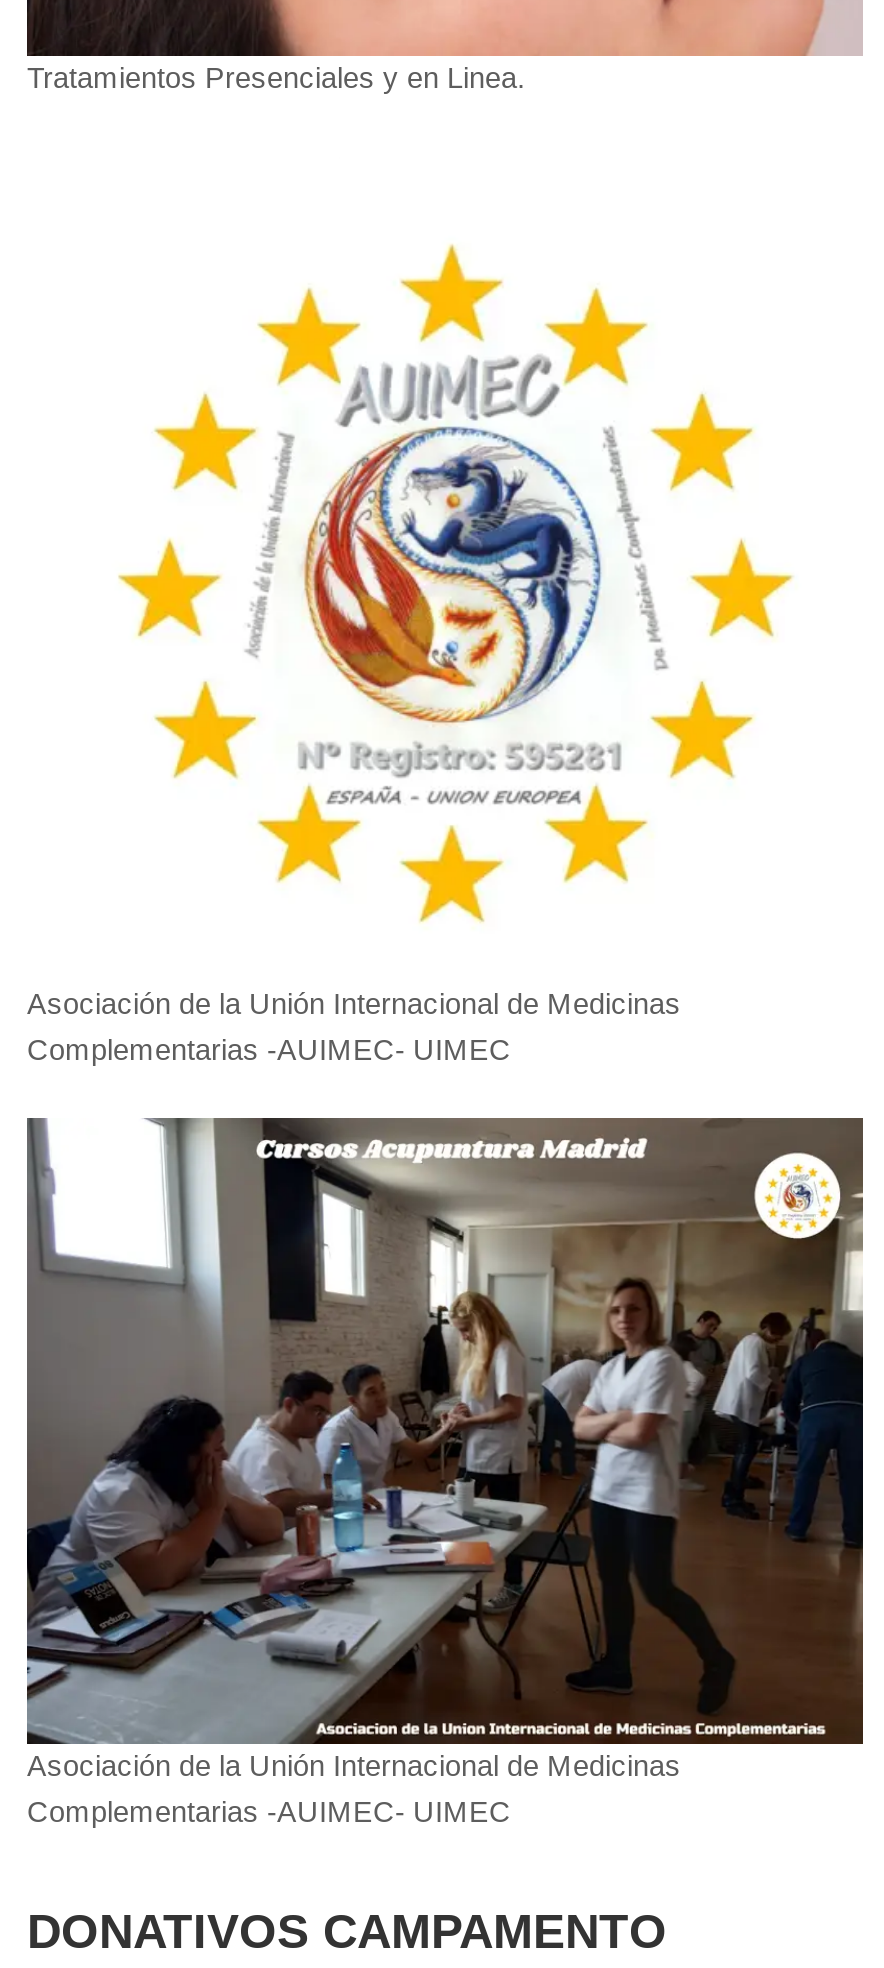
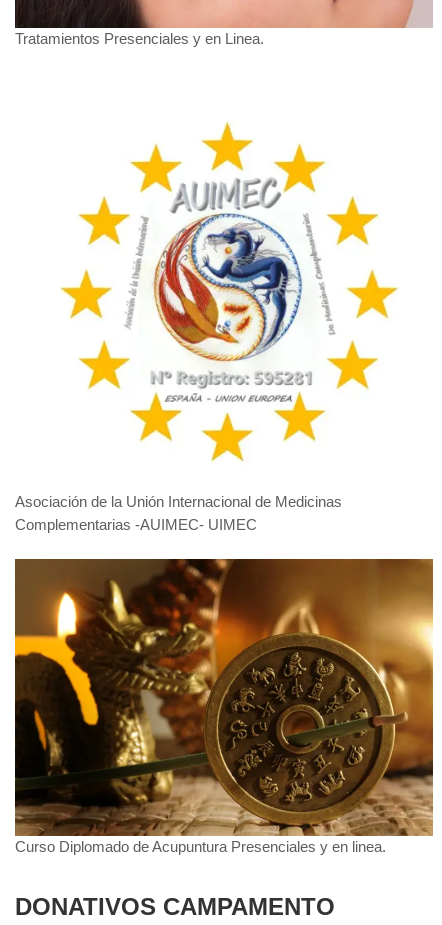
[27,1118,865,1829] [image] | Asociación de la Unión Internacional de Medicinas | Complementarias -AUIMEC- UIMEC -> [14,558,434,855] [image] | Curso Diplomado de Acupuntura Presenciales y en linea.

